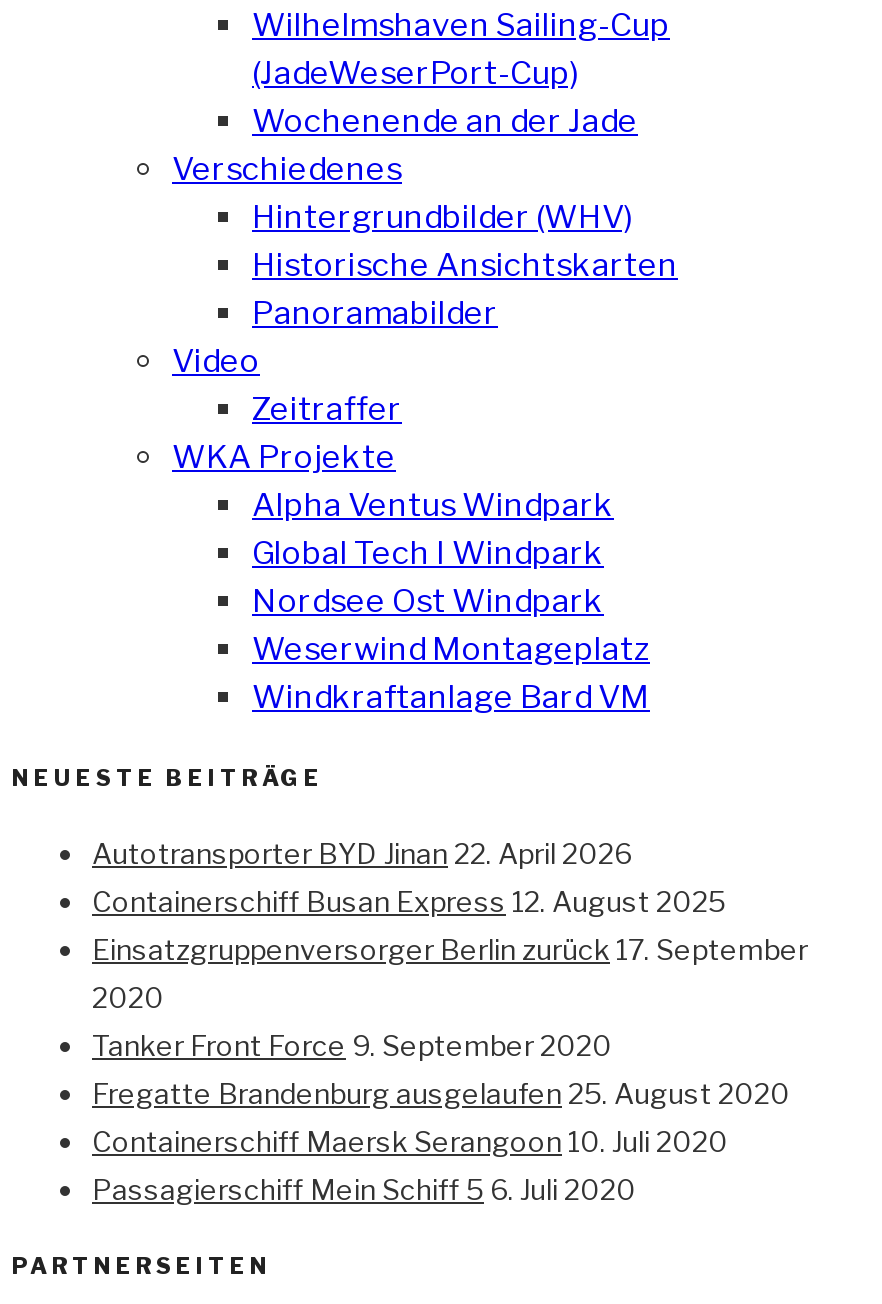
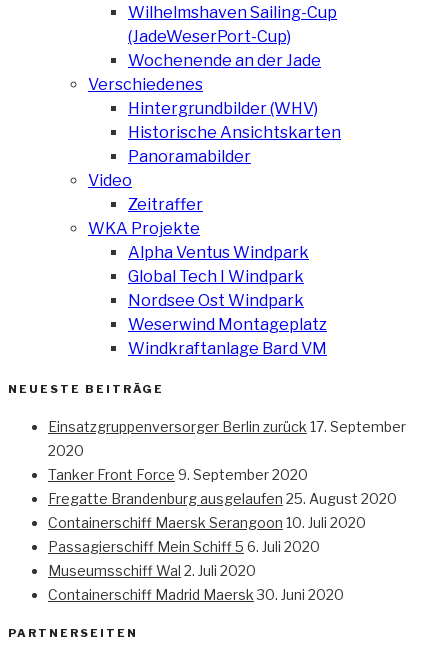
[92,837,726,919] Autotransporter BYD Jinan 22. April 2026 | Containerschiff Busan Express 12. August 2025 -> none
moved [92,933,808,1207] -> [48,418,406,555]: Einsatzgruppenversorger Berlin zurück 17. September | 2020 | Tanker Front Force 9. September 2020 | Fregatte Brandenburg ausgelaufen 25. August 2020 | Containerschiff Maersk Serangoon 10. Juli 2020 | Passagierschiff Mein Schiff 5 6. Juli 2020
none -> [48,562,344,603] Museumsschiff Wal 2. Juli 2020 | Containerschiff Madrid Maersk 30. Juni 2020

